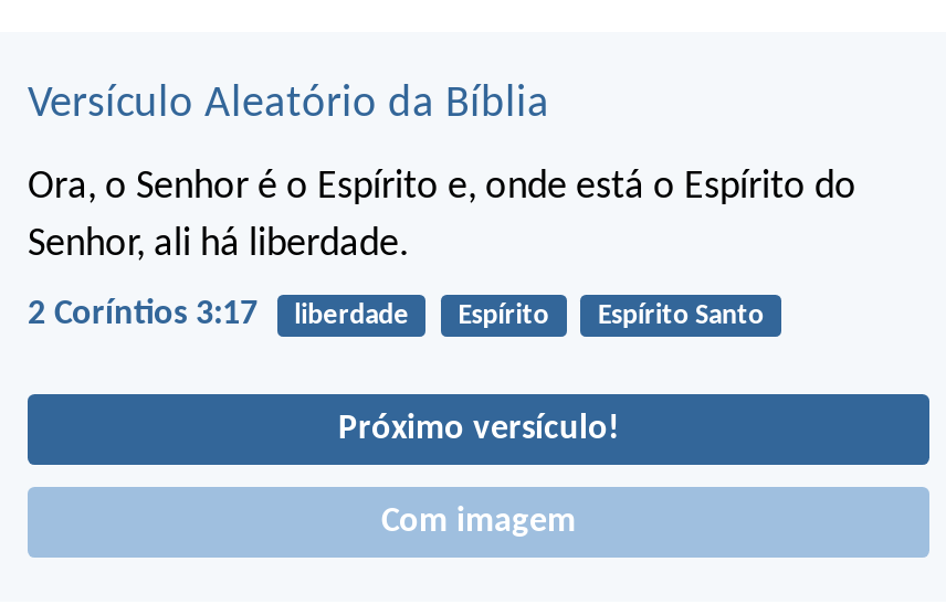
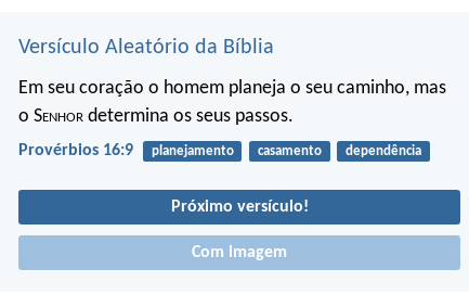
[28,166,856,266] Ora, o Senhor é o Espírito e, onde está o Espírito do | Senhor, ali há liberdade. -> [18,78,446,127] Em seu coração o homem planeja o seu caminho, mas | o Senhor determina os seus passos.
[28,297,764,332] 2 Coríntios 3:17 | liberdade | Espírito | Espírito Santo -> [18,142,421,159] Provérbios 16:9 | planejamento | casamento | dependência

